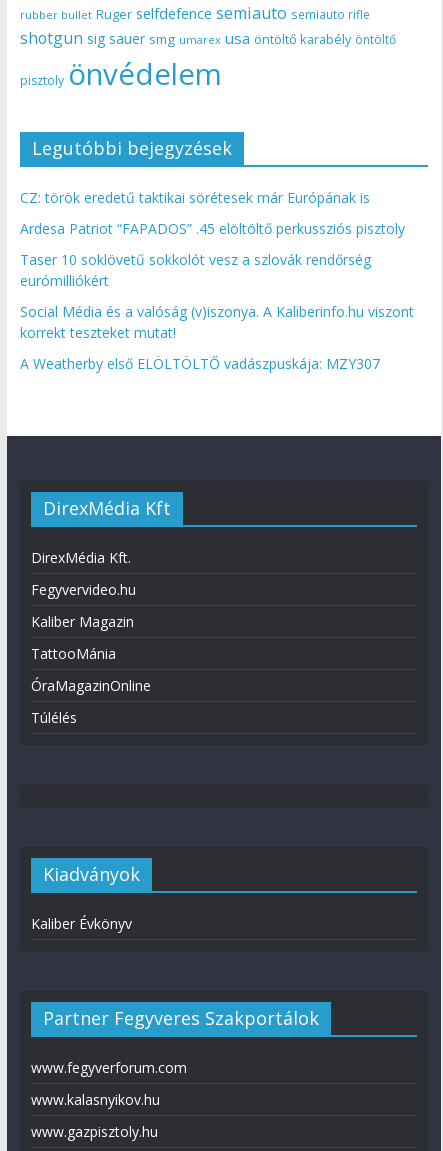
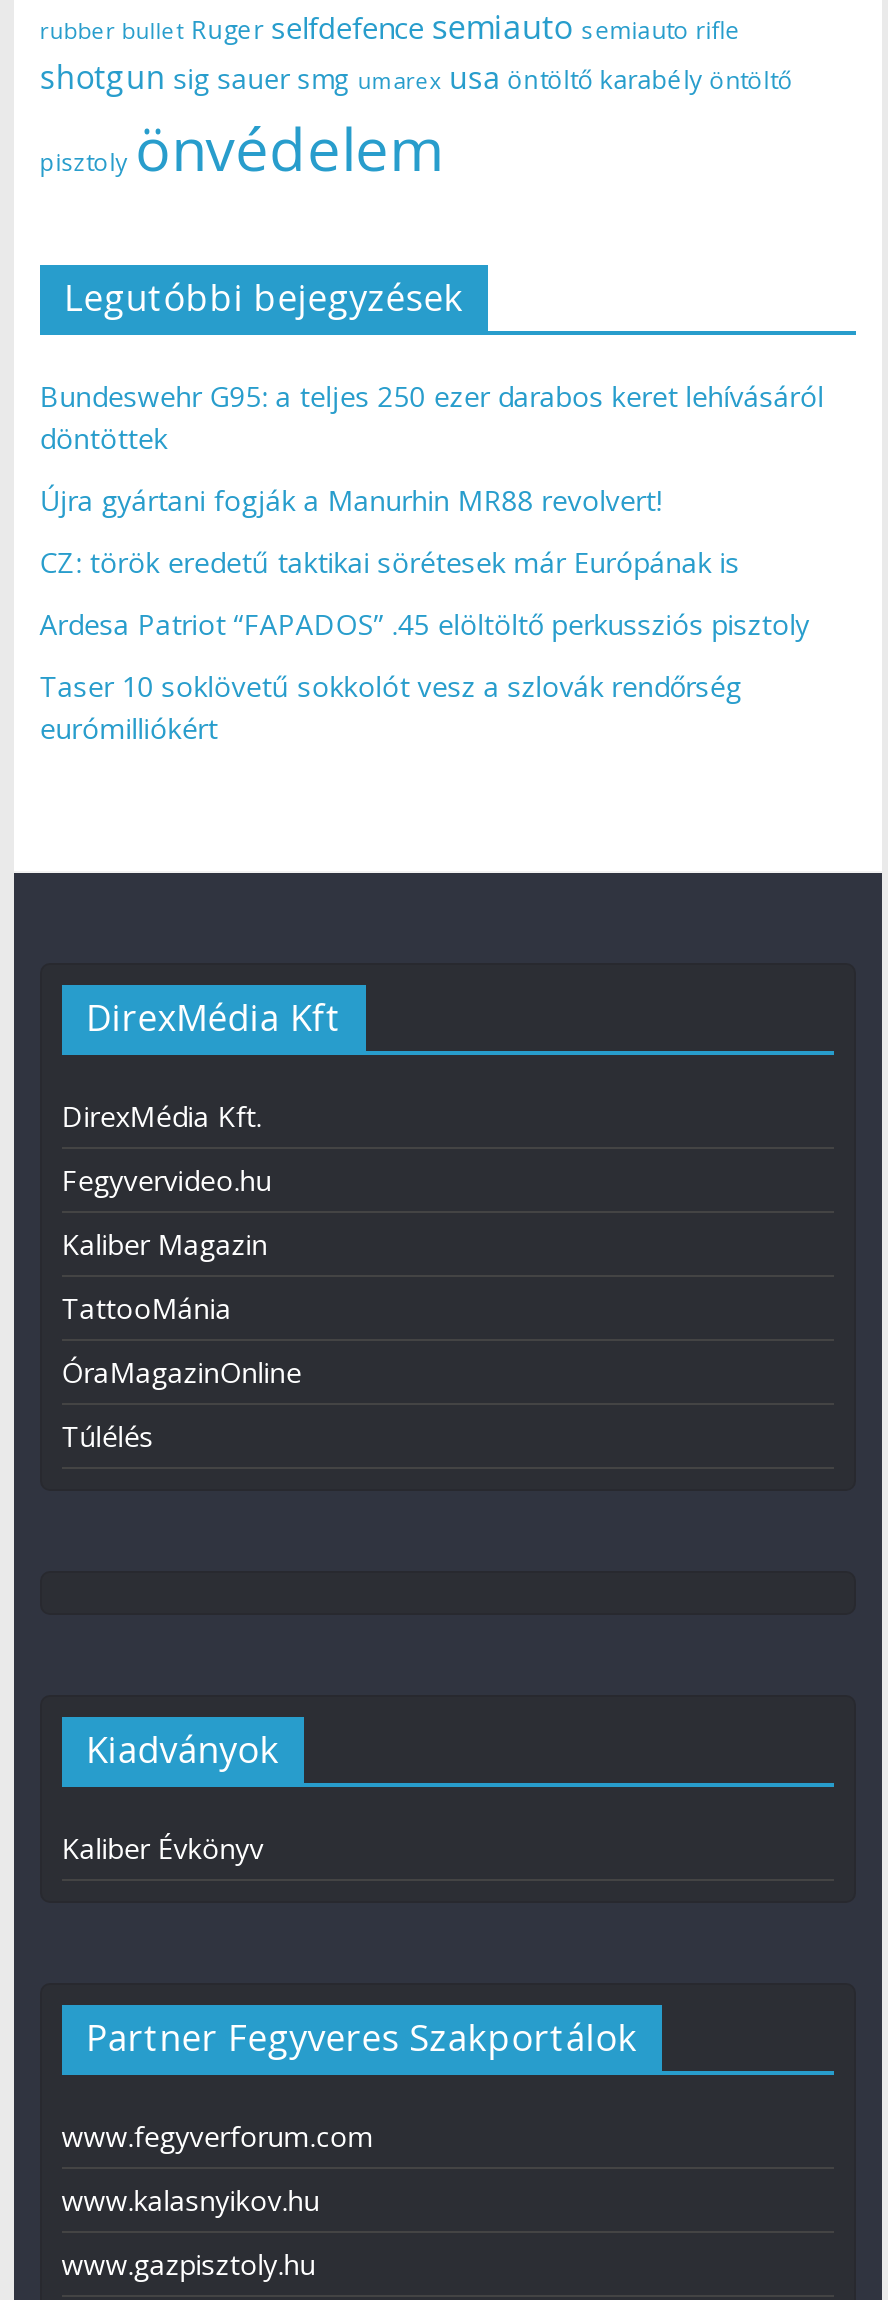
none -> [40,377,824,519] Bundeswehr G95: a teljes 250 ezer darabos keret lehívásáról | döntöttek | Újra gyártani fogják a Manurhin MR88 revolvert!
moved [20,188,405,290] -> [40,543,810,747]: CZ: török eredetű taktikai sörétesek már Európának is | Ardesa Patriot “FAPADOS” .45 elöltöltő perkussziós pisztoly | Taser 10 soklövetű sokkolót vesz a szlovák rendőrség | eurómilliókért
[20,302,414,373] Social Média és a valóság (v)iszonya. A Kaliberinfo.hu viszont | korrekt teszteket mutat! | A Weatherby első ELÖLTÖLTŐ vadászpuskája: MZY307 -> none

